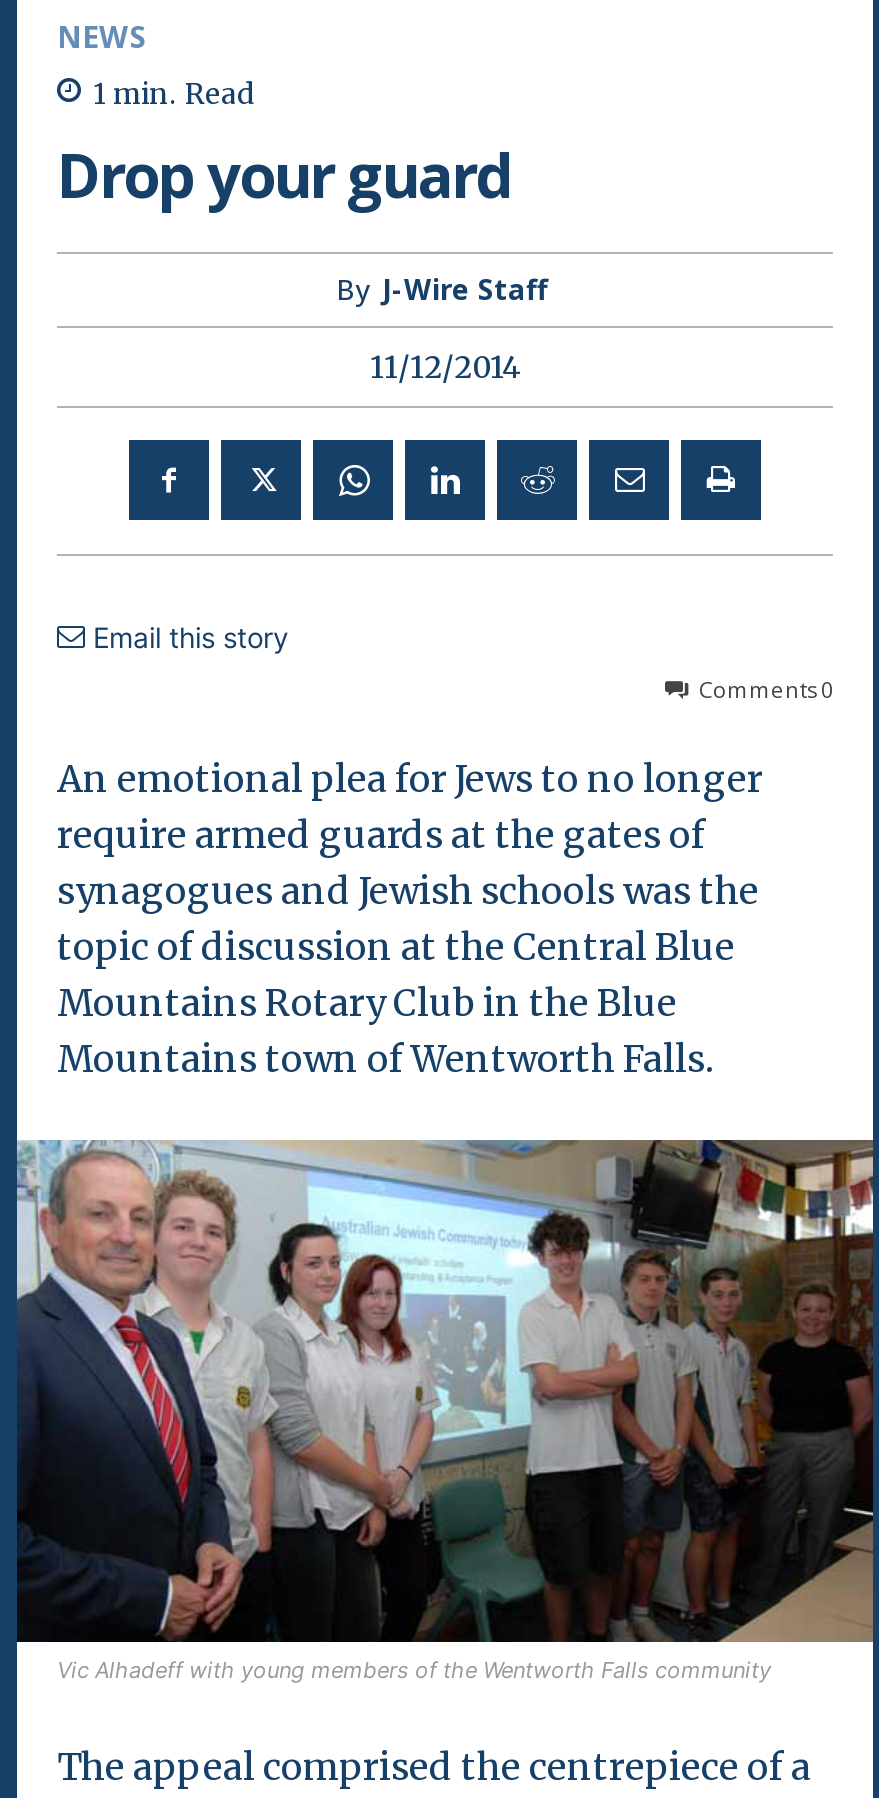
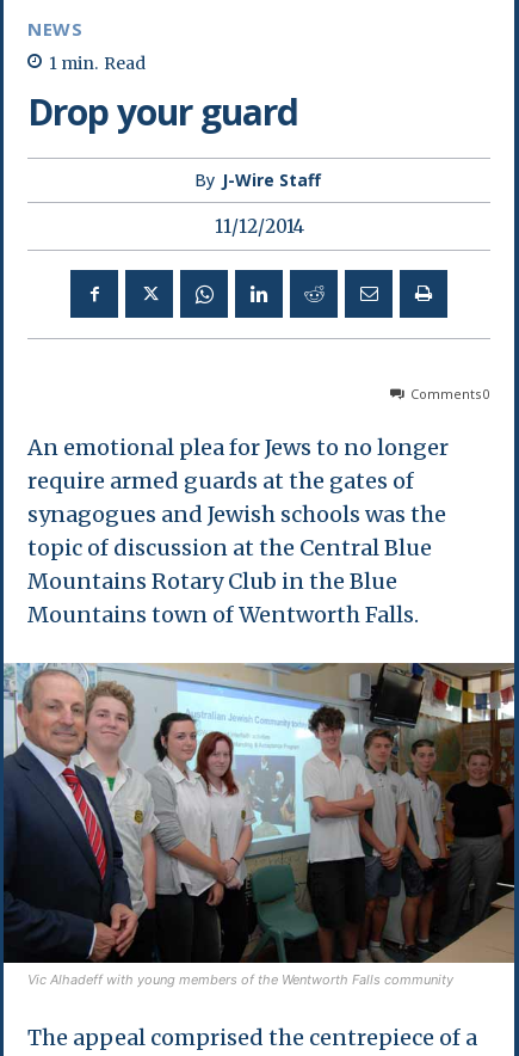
[85,620,289,654] Email this story -> none

